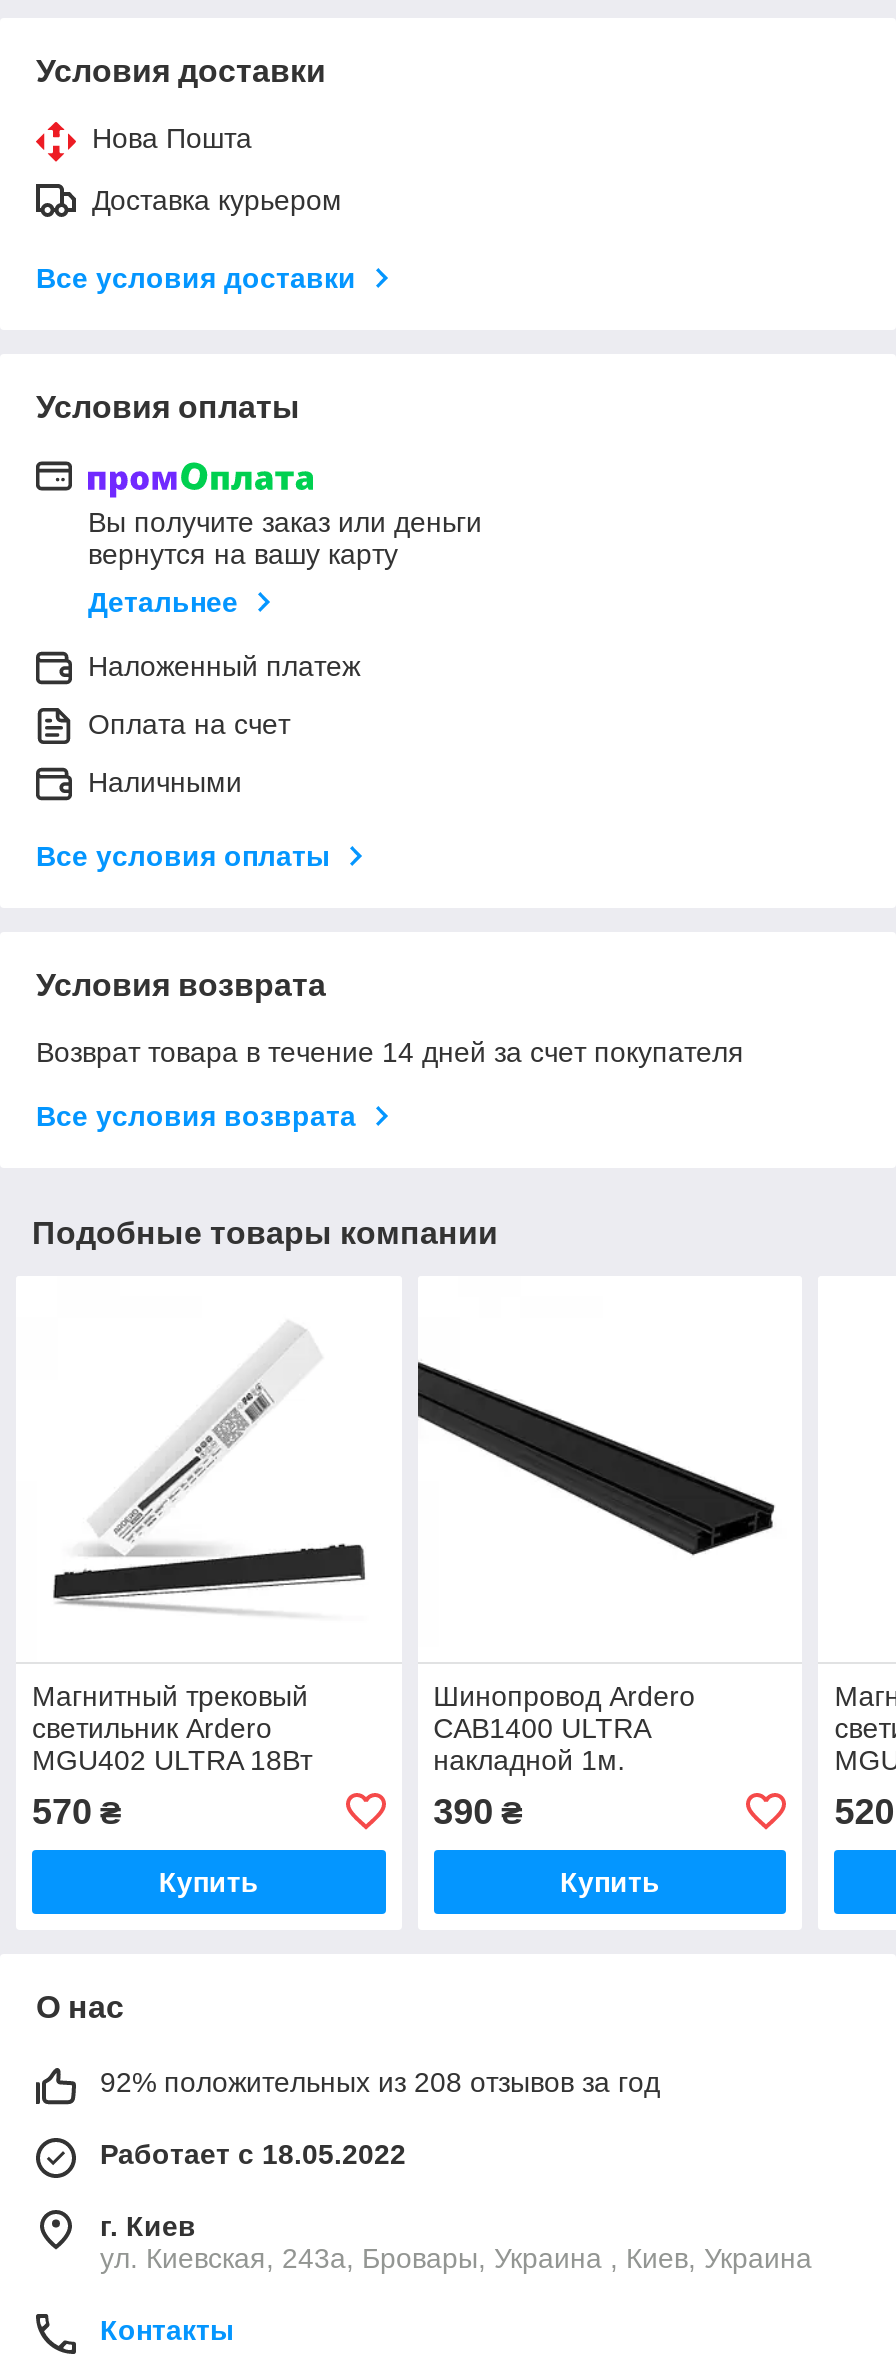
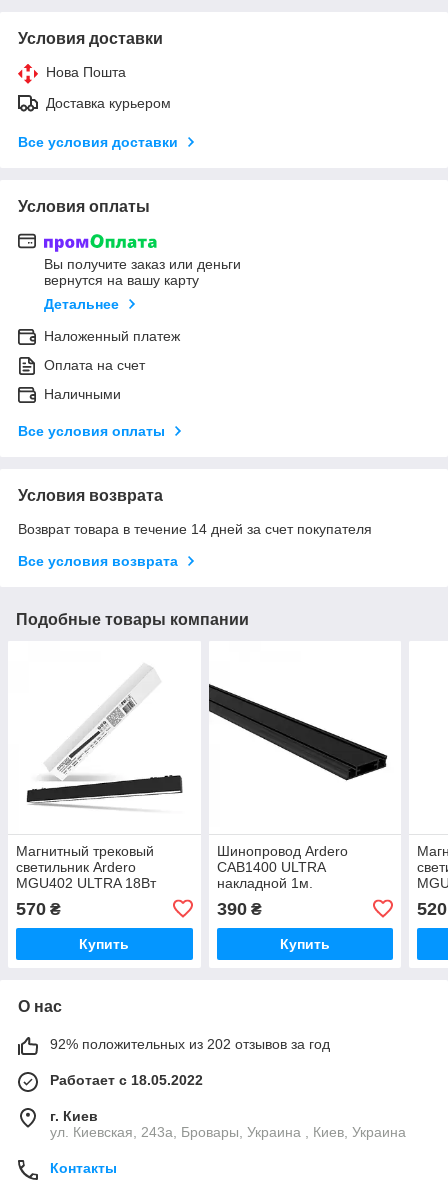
[100,2066,660,2098] 92% положительных из 208 отзывов за год -> [50,1036,330,1052] 92% положительных из 202 отзывов за год

